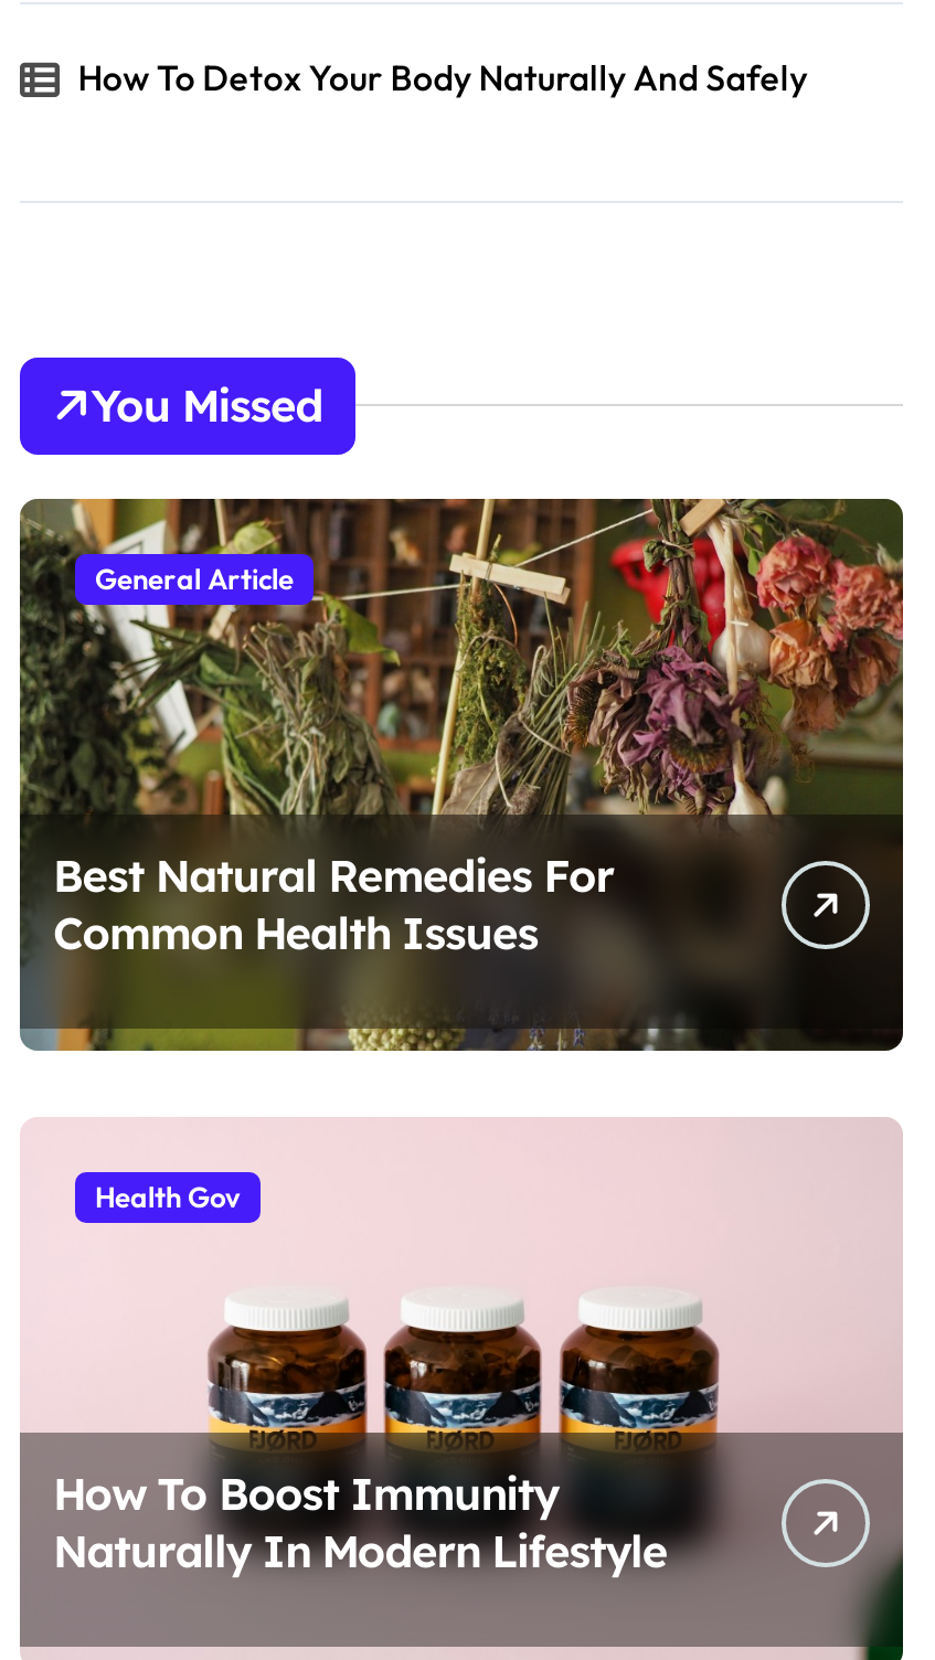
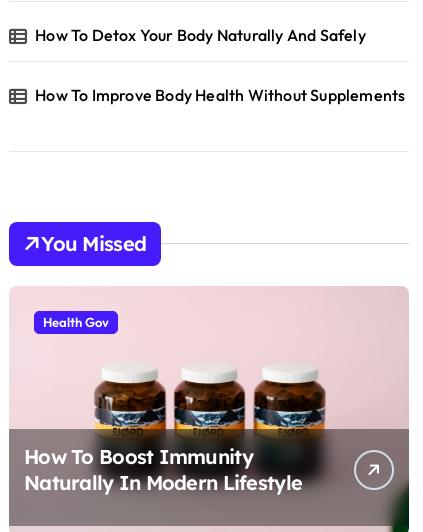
none -> [35,85,405,105] How To Improve Body Health Without Supplements
moved [91,377,323,432] -> [41,231,146,256]: You Missed
[18,497,905,1073] [image] | General Article -> none
[53,847,614,959] Best Natural Remedies For | Common Health Issues -> none

